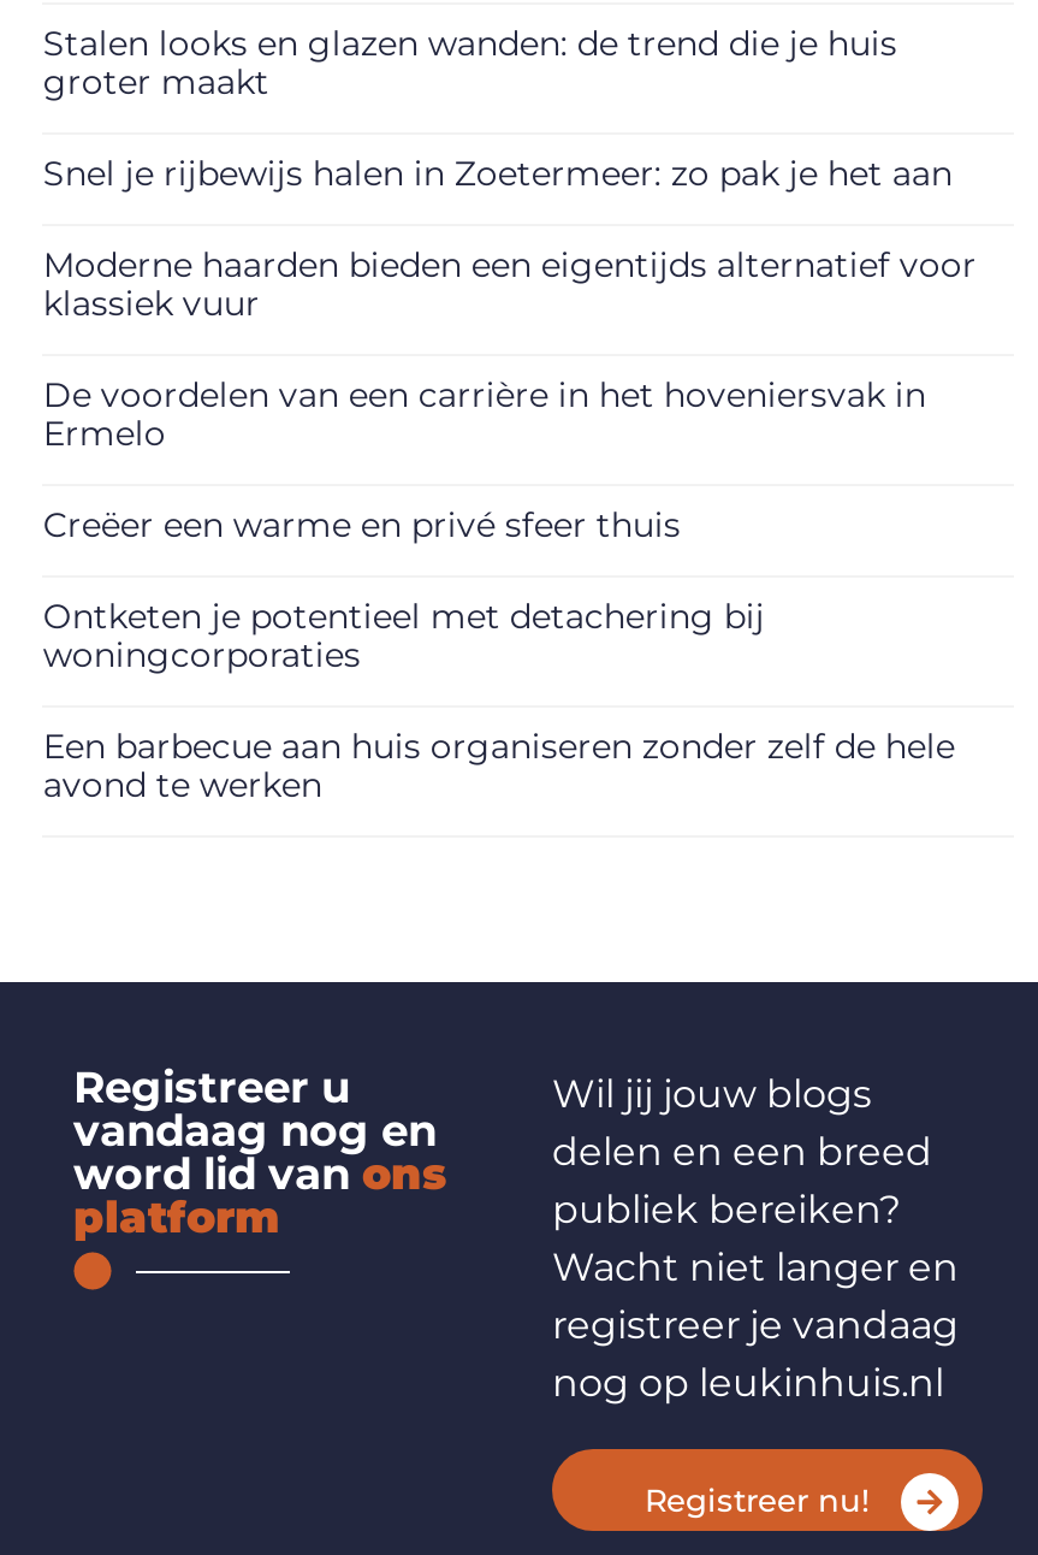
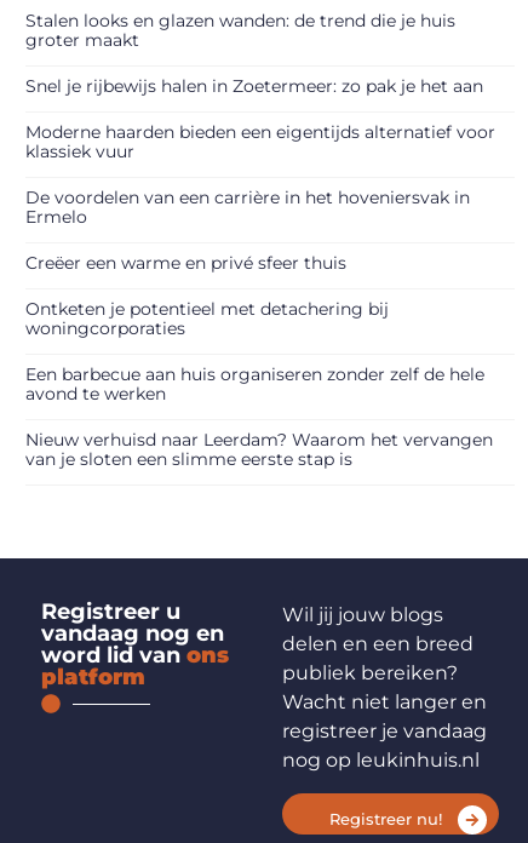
none -> [26,429,493,470] Nieuw verhuisd naar Leerdam? Waarom het vervangen | van je sloten een slimme eerste stap is

